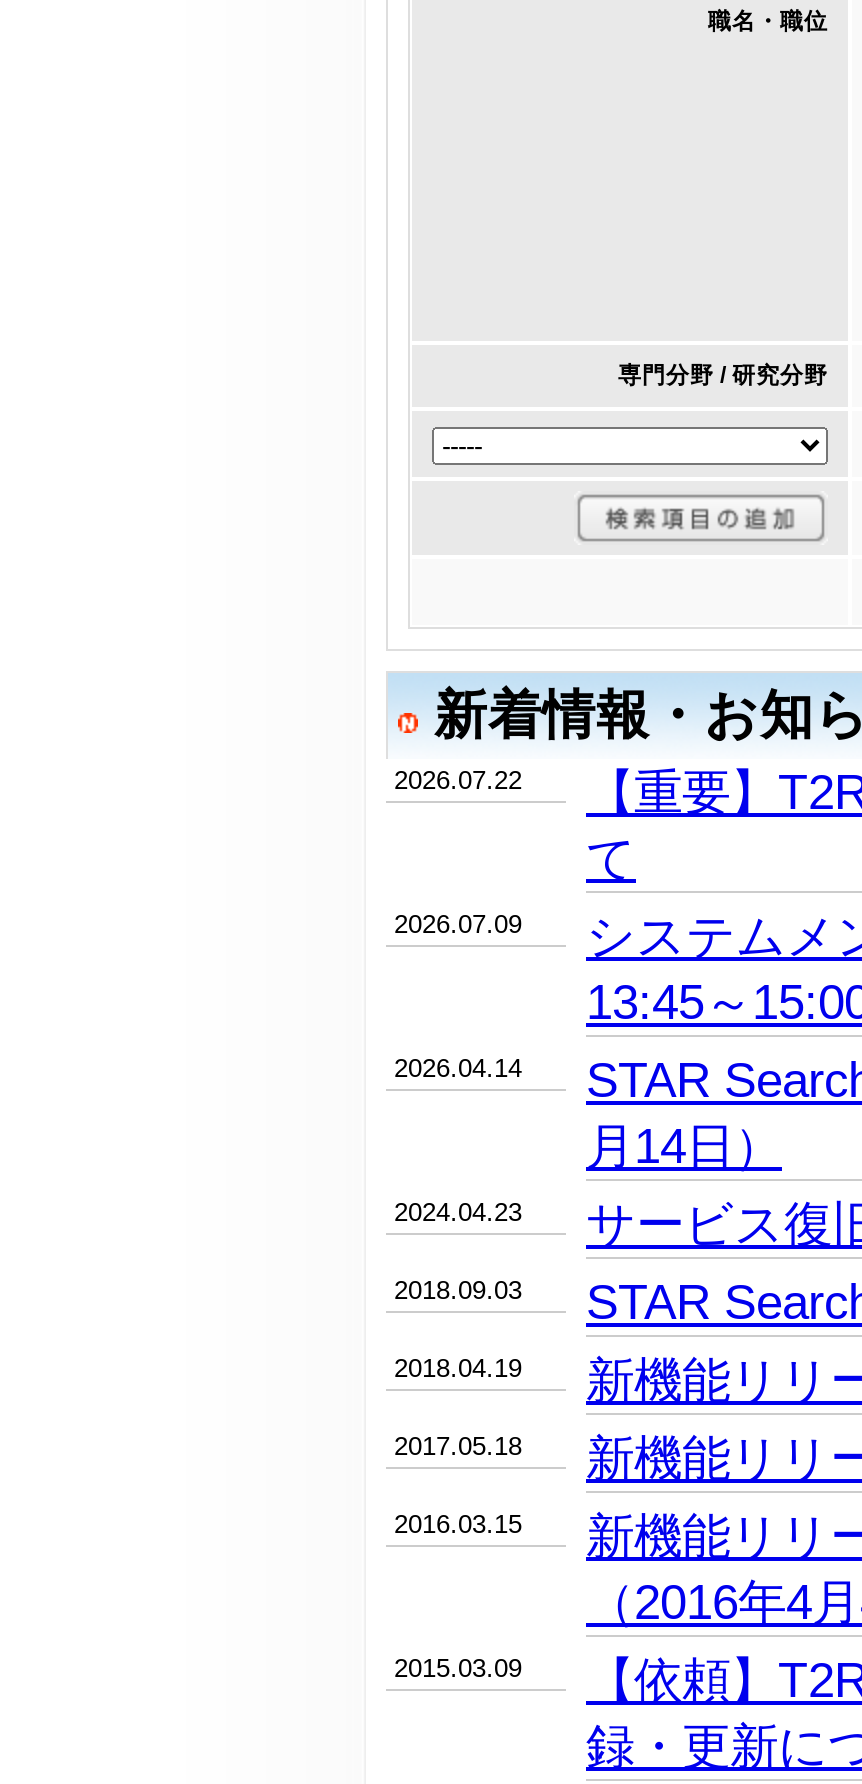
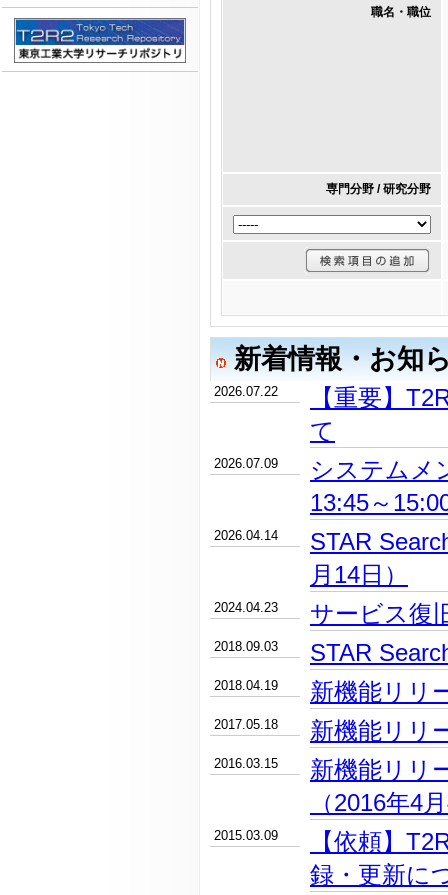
none -> [13,17,187,64] [image]

